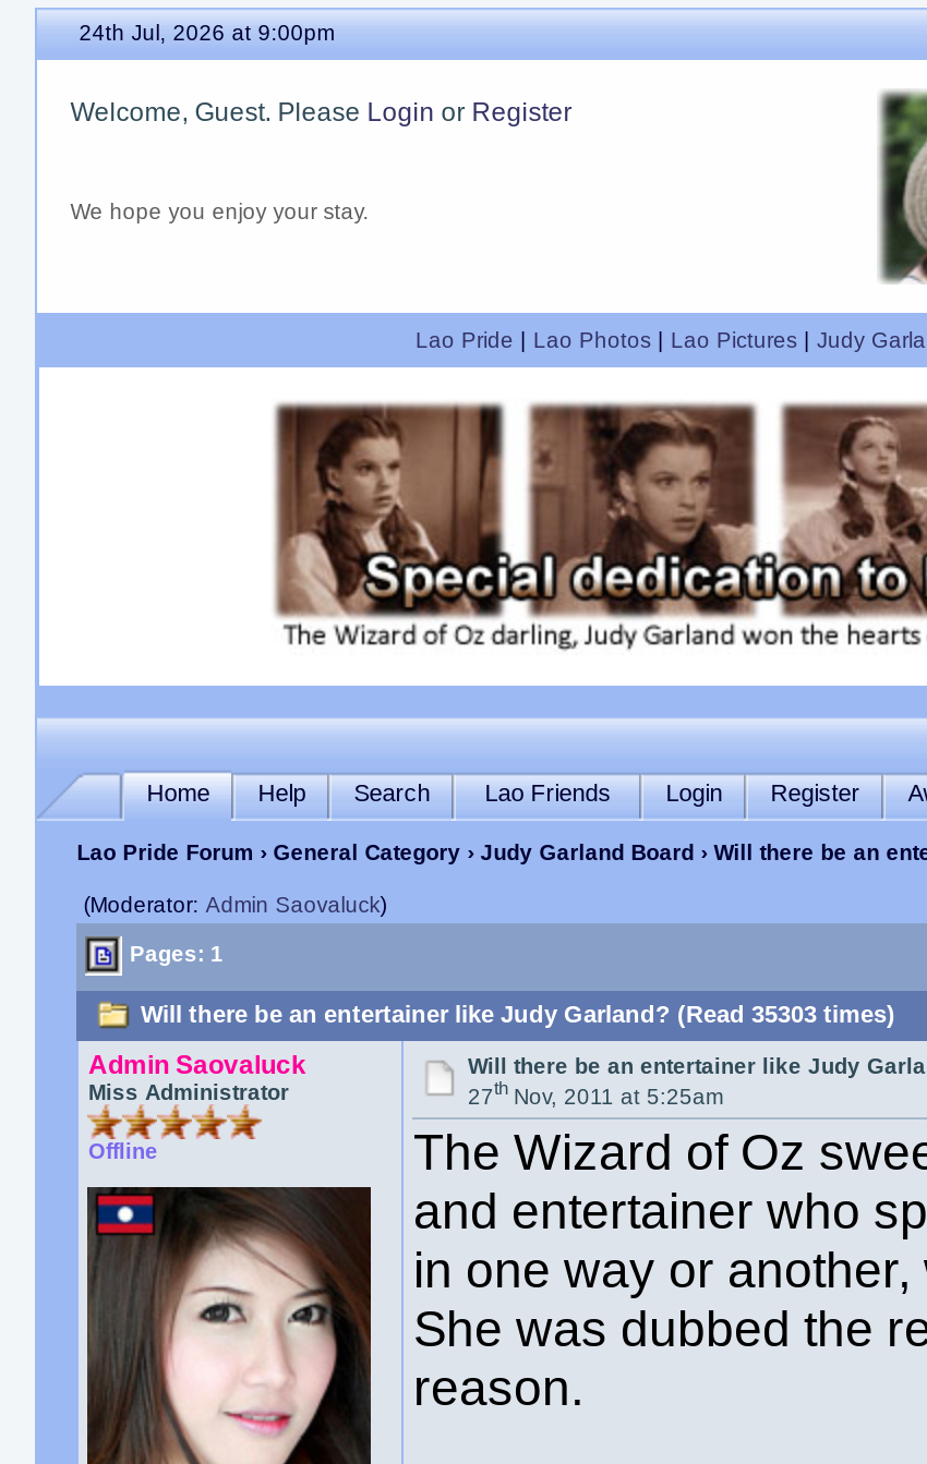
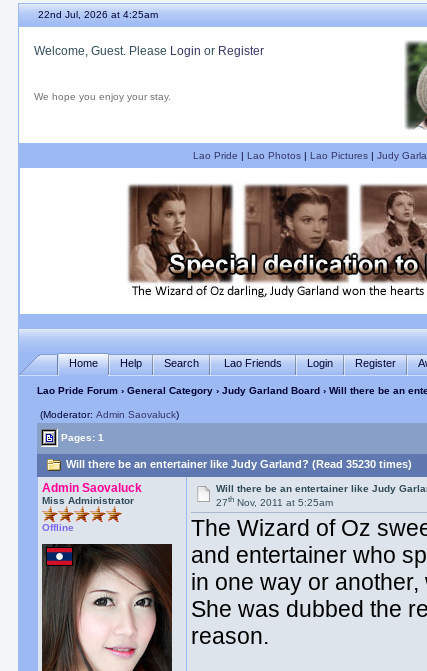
[79,21,334,45] 24th Jul, 2026 at 9:00pm -> [38,9,158,20] 22nd Jul, 2026 at 4:25am
[134,1000,895,1027] Will there be an entertainer like Judy Garland? (Read 35303 times) -> [63,458,412,470] Will there be an entertainer like Judy Garland? (Read 35230 times)

